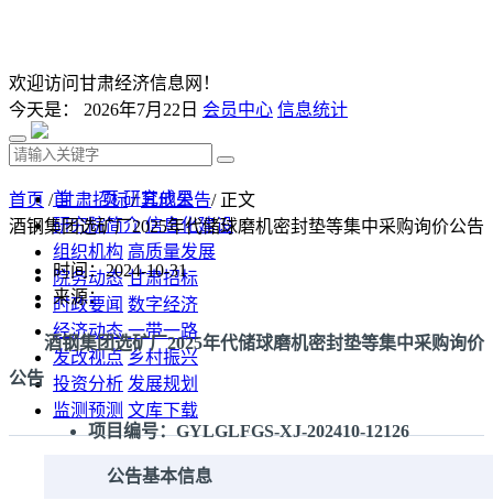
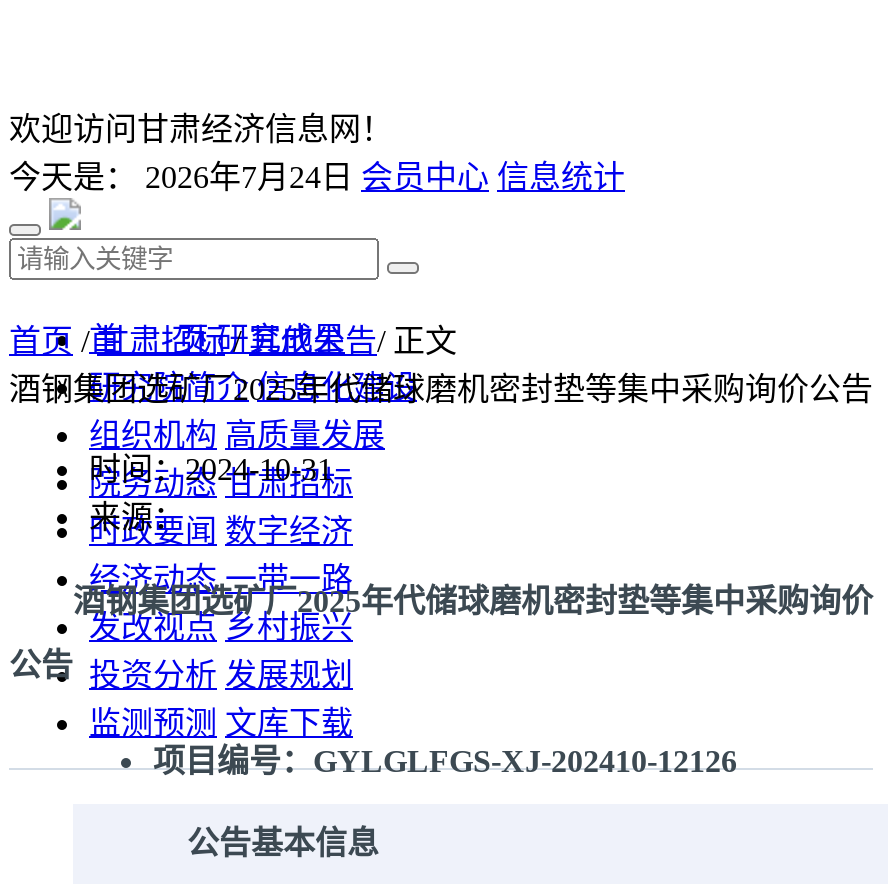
[9,100,348,119] 今天是：2026年7月22日会员中心 信息统计 -> [9,160,625,194] 今天是：2026年7月24日会员中心 信息统计

